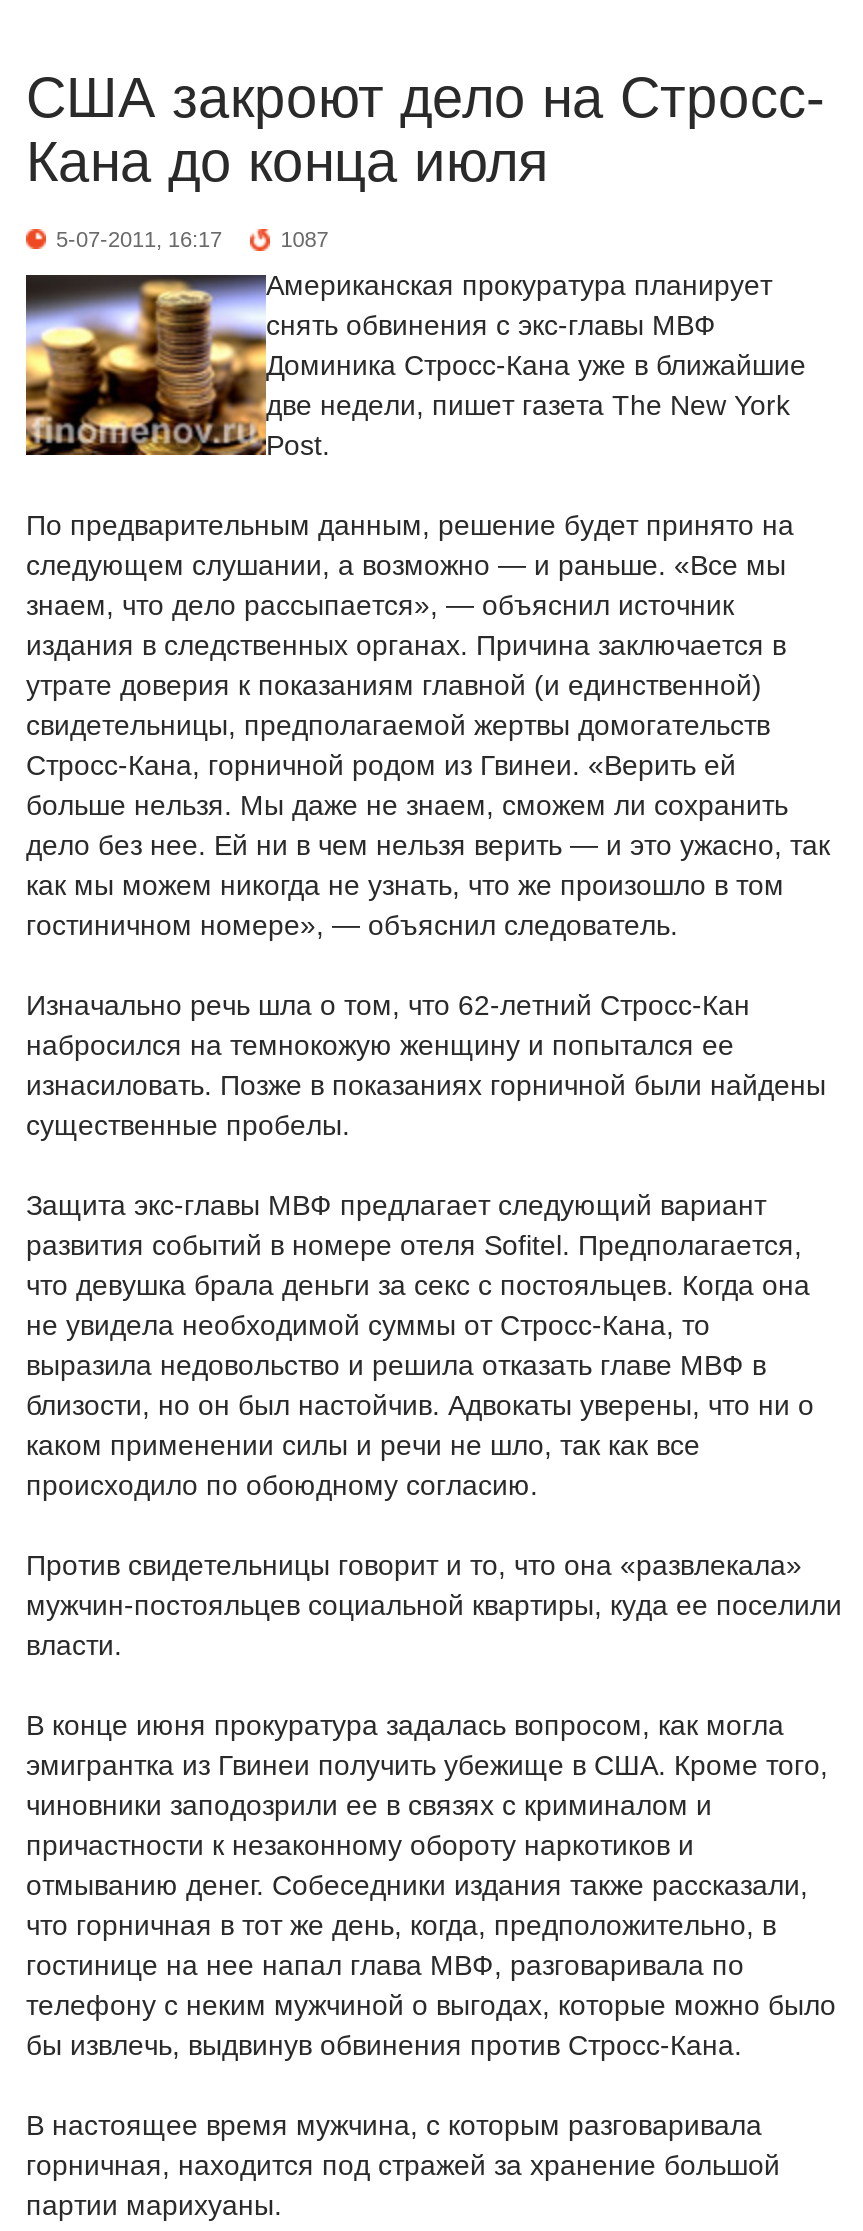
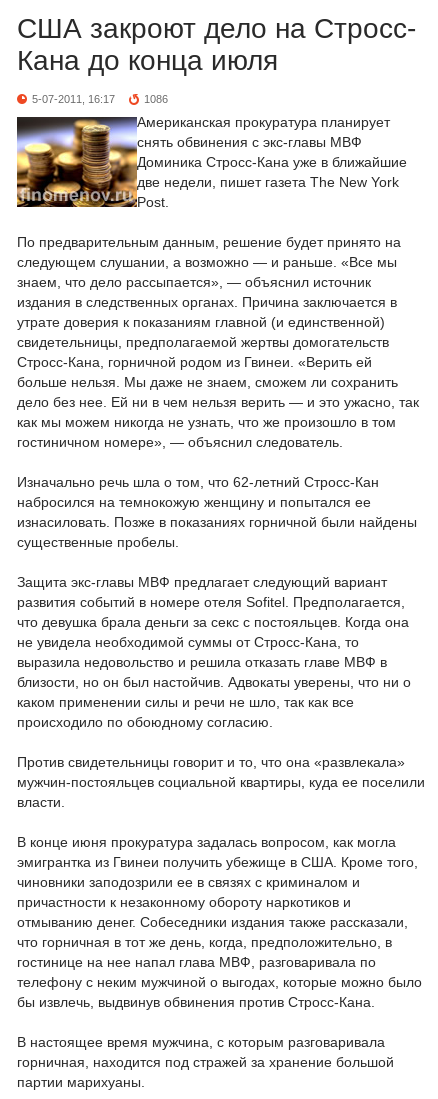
[280,227,328,251] 1087 -> [144,93,168,105] 1086

